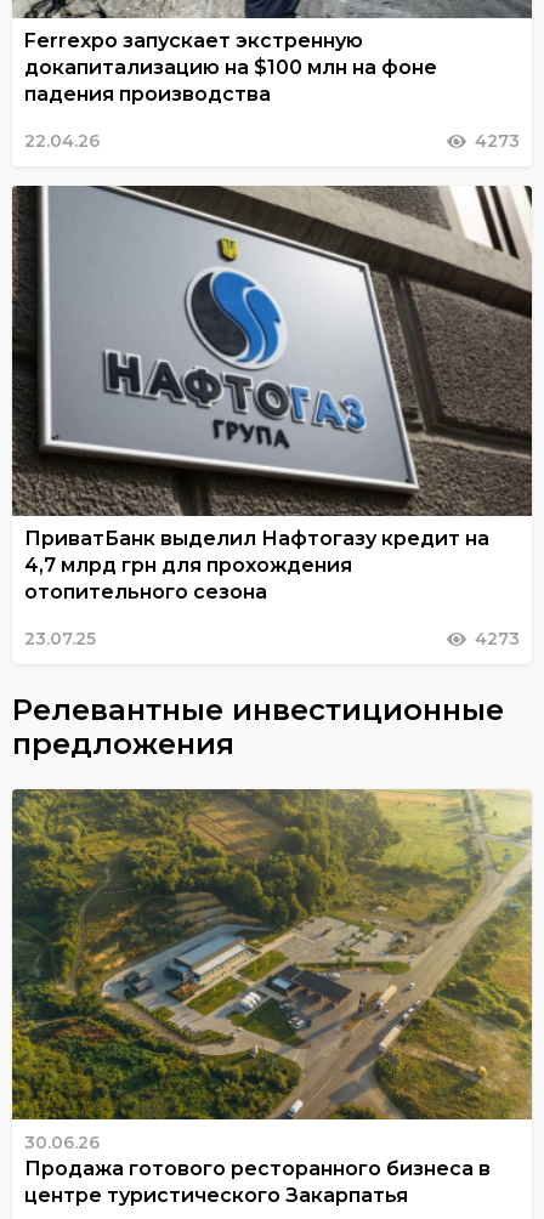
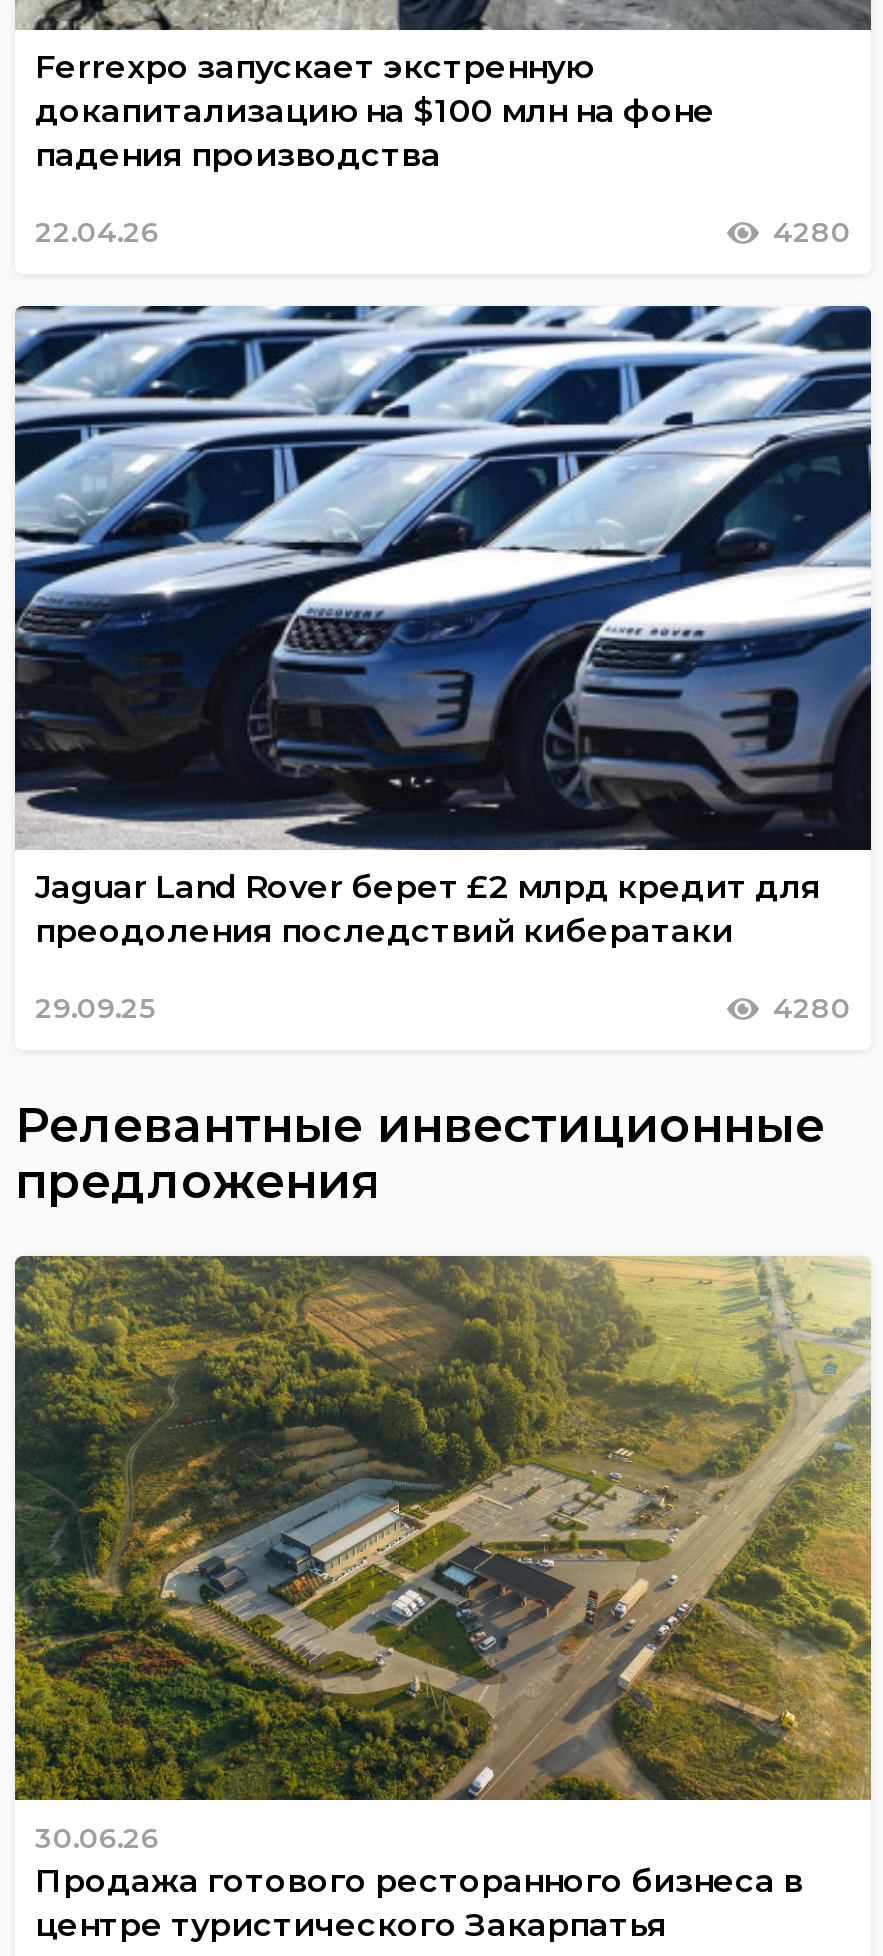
[475,130,520,152] 4273 -> [773,214,851,250] 4280
[11,185,533,604] [image] | ПриватБанк выделил Нафтогазу кредит на | 4,7 млрд грн для прохождения | отопительного сезона -> [13,304,873,950] [image] | Jaguar Land Rover берет £2 млрд кредит для | преодоления последствий кибератаки
[24,628,520,650] 23.07.25 | 4273 -> [35,990,851,1026] 29.09.25 | 4280

